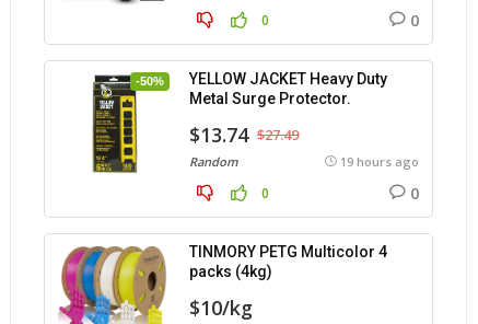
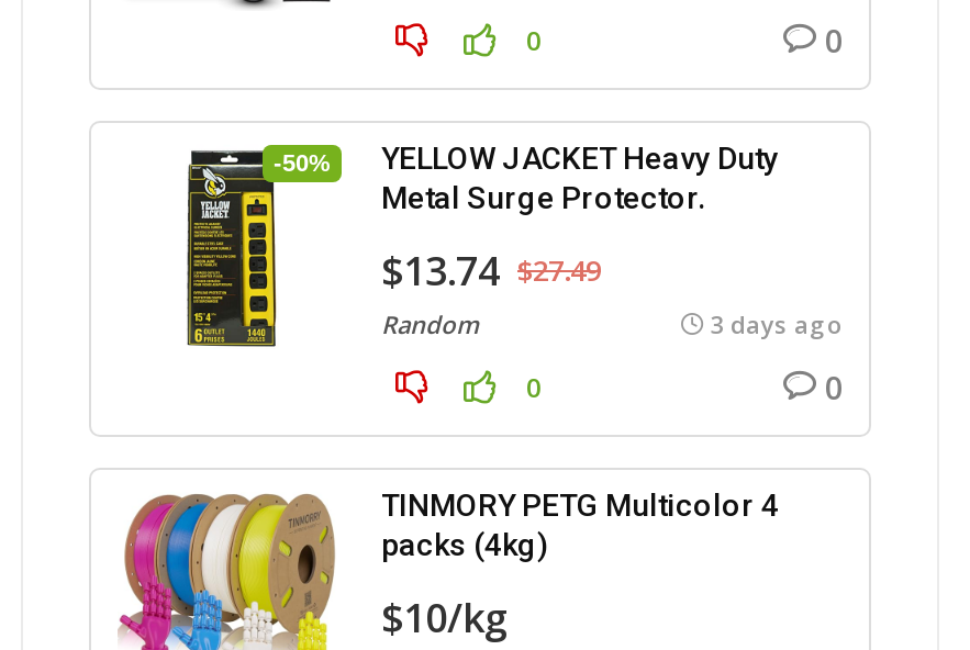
[340,153,419,170] 19 hours ago -> [711,307,843,340] 3 days ago

